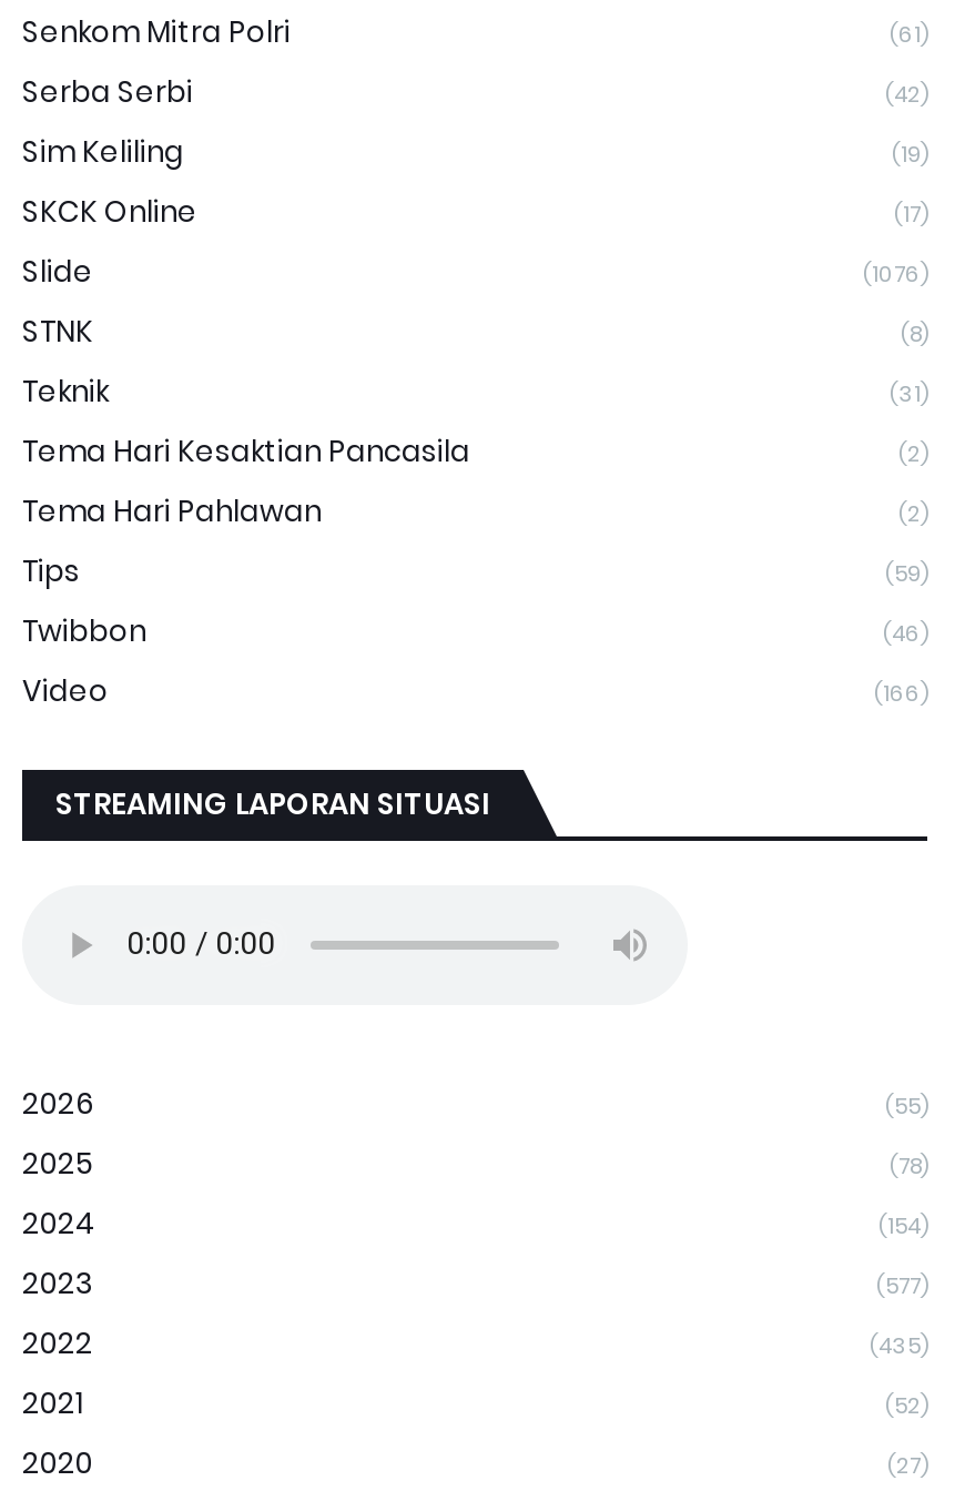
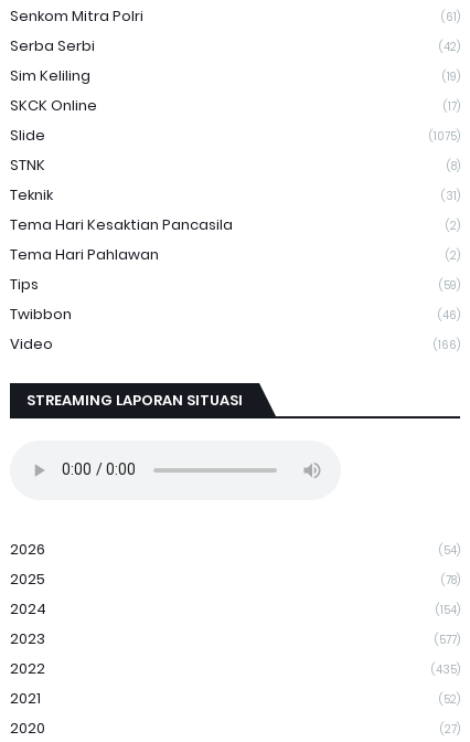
[863,257,927,290] (1076) -> [429,128,460,144] (1075)
[885,1089,927,1122] (55) -> [439,542,460,558] (54)

